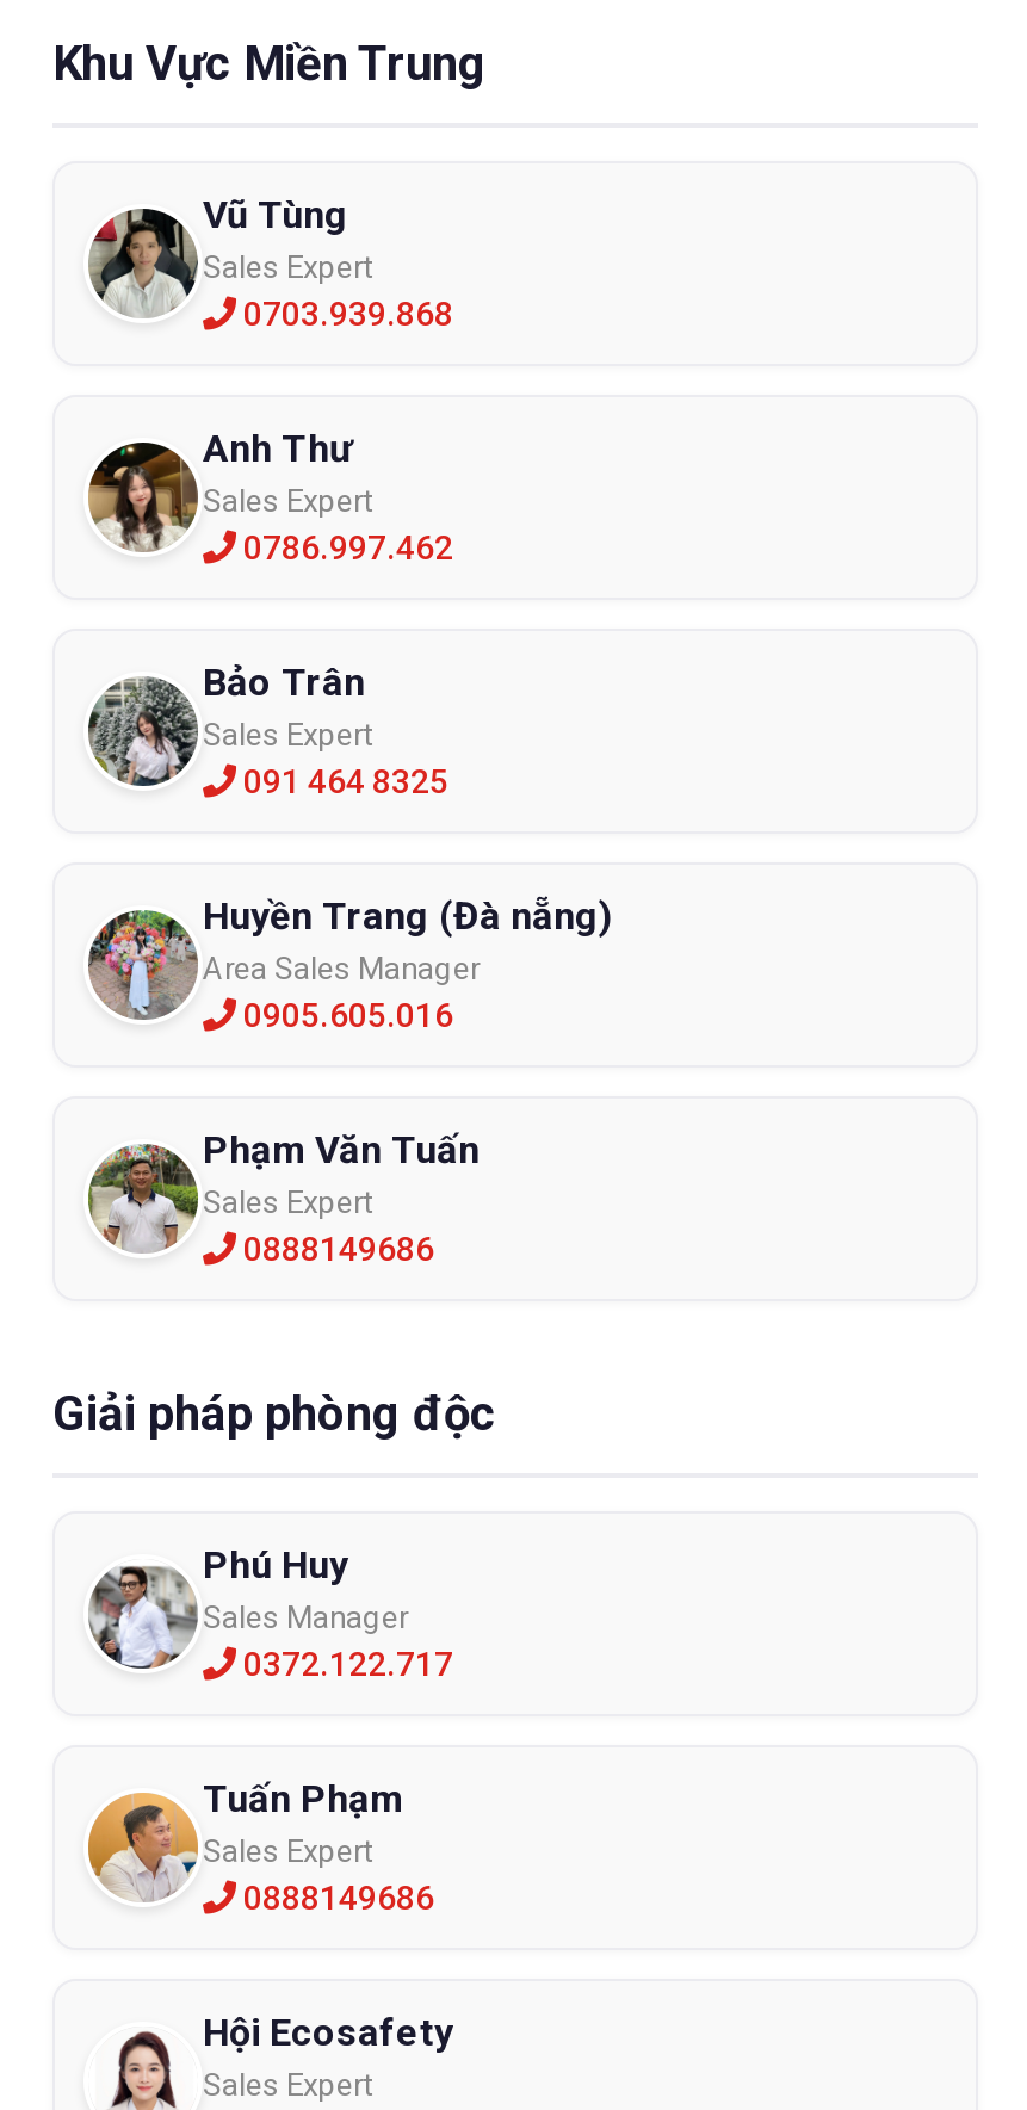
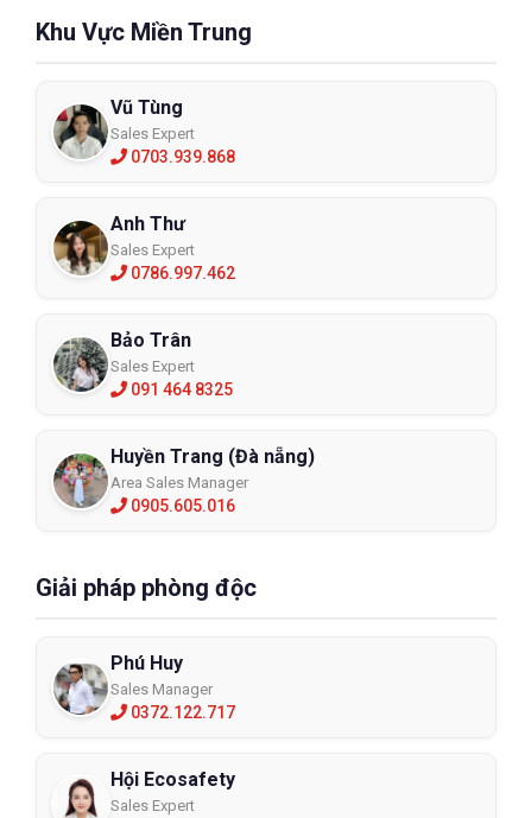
[88,1127,480,1268] [image] | Phạm Văn Tuấn | Sales Expert | 0888149686 -> none
[86,1776,434,1917] [image] | Tuấn Phạm | Sales Expert | 0888149686 -> none

